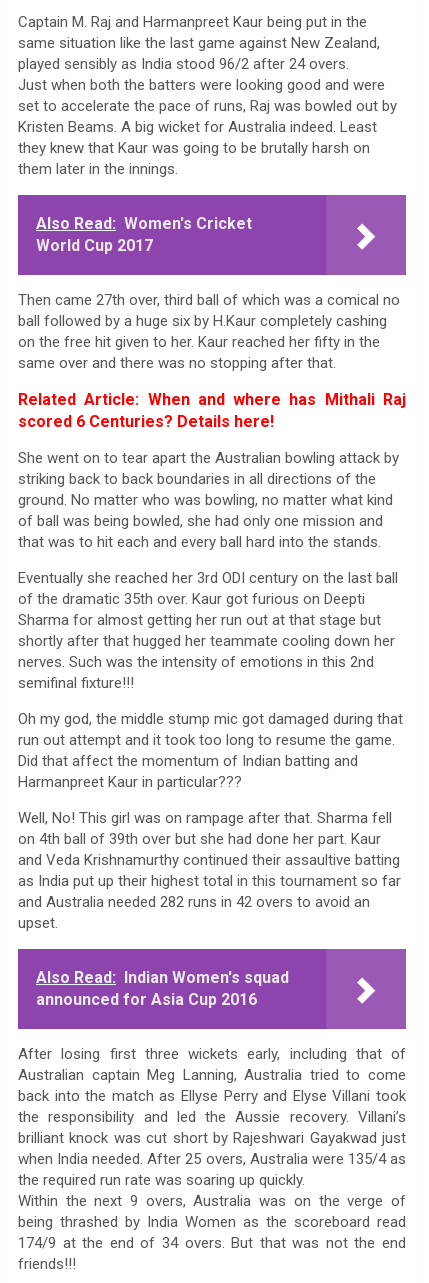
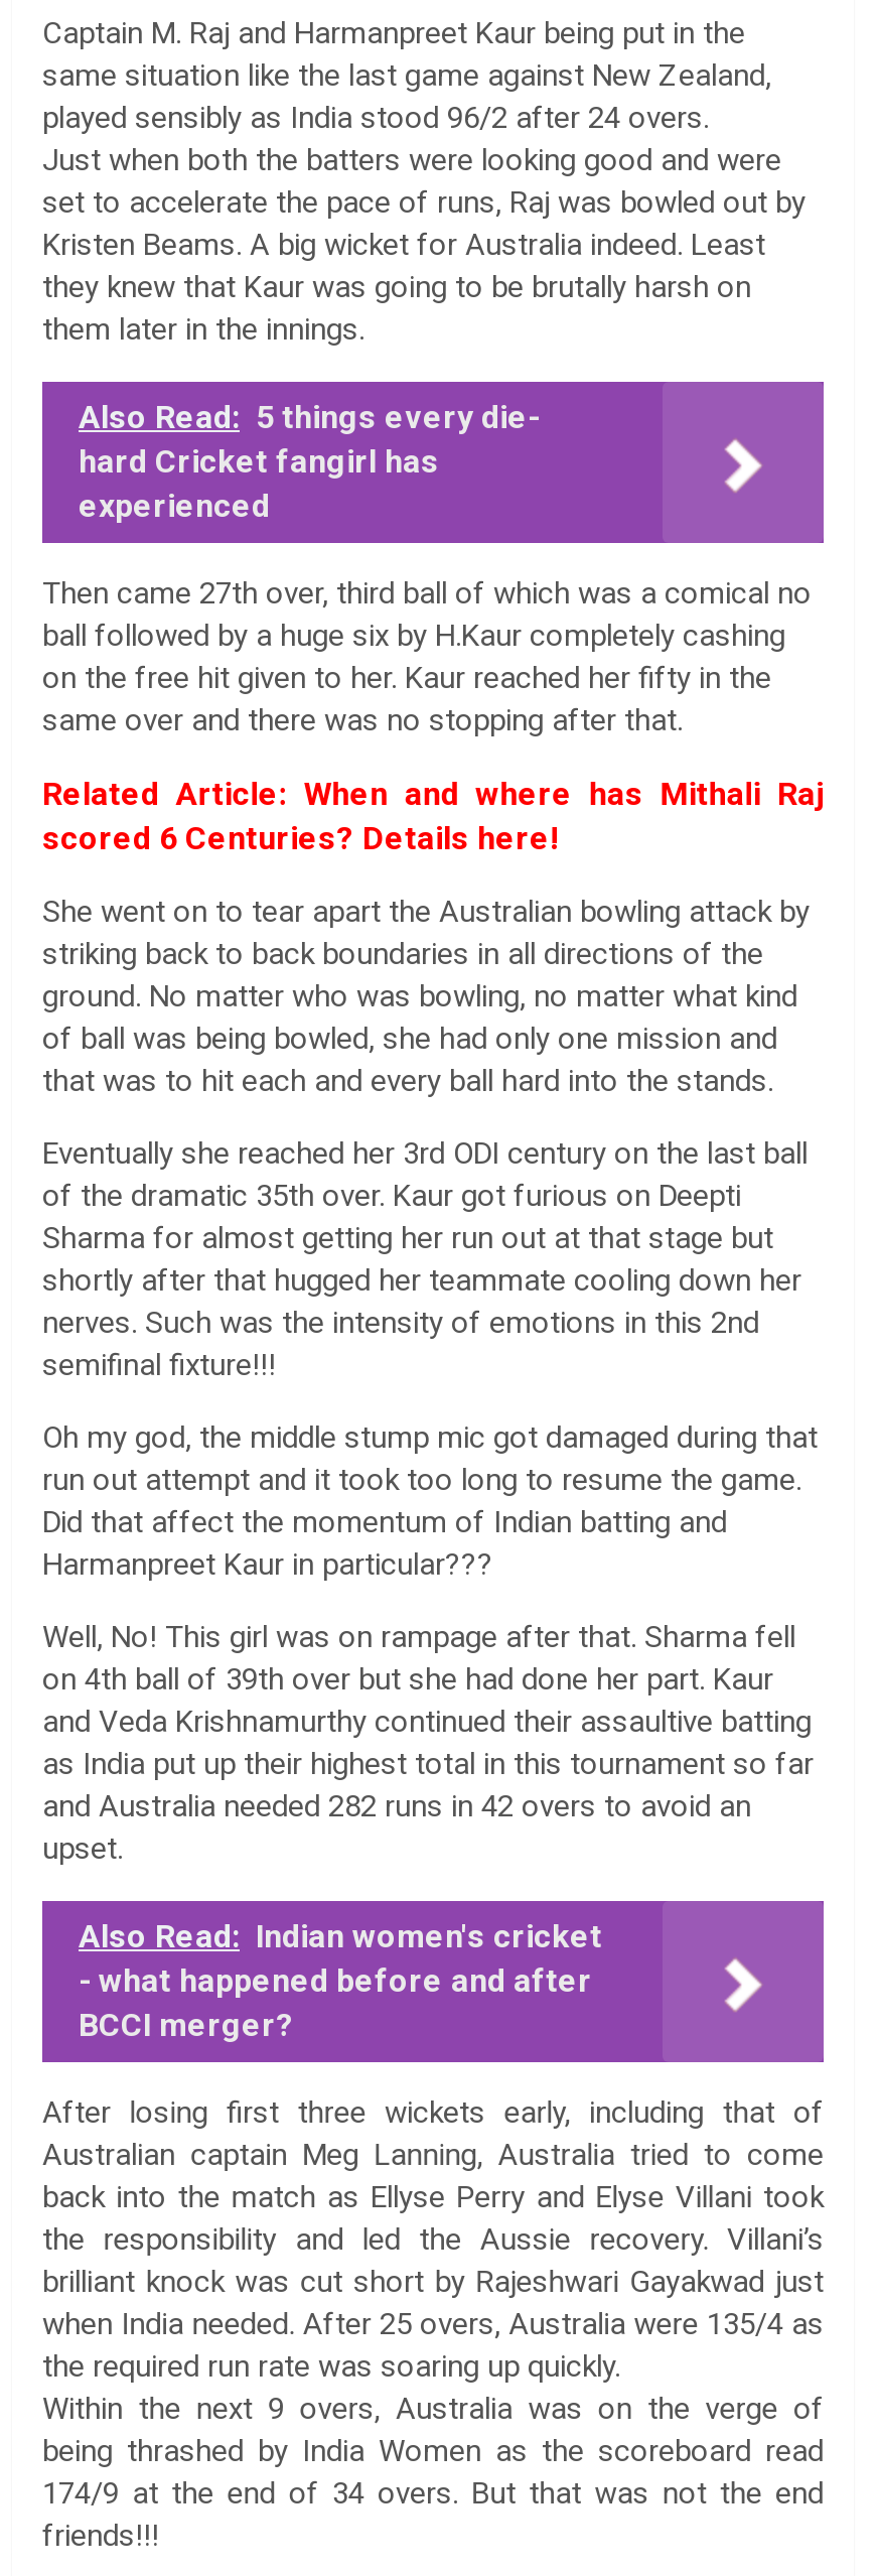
[36,214,252,255] Also Read: Women's Cricket | World Cup 2017 -> [79,398,540,525] Also Read: 5 things every die- | hard Cricket fangirl has | experienced
[36,968,289,1009] Also Read: Indian Women's squad | announced for Asia Cup 2016 -> [79,1918,602,2044] Also Read: Indian women's cricket | - what happened before and after | BCCI merger?

